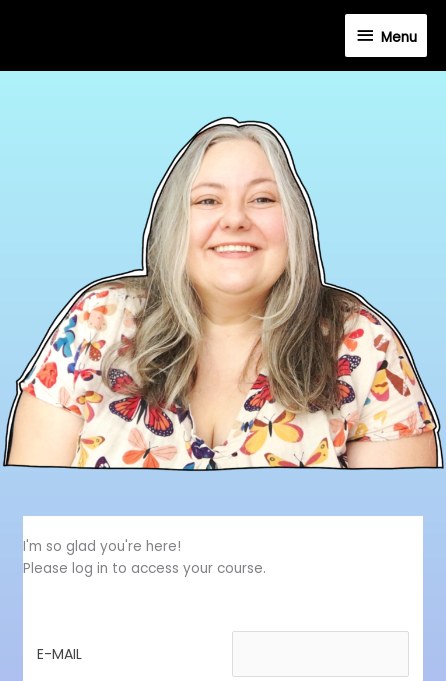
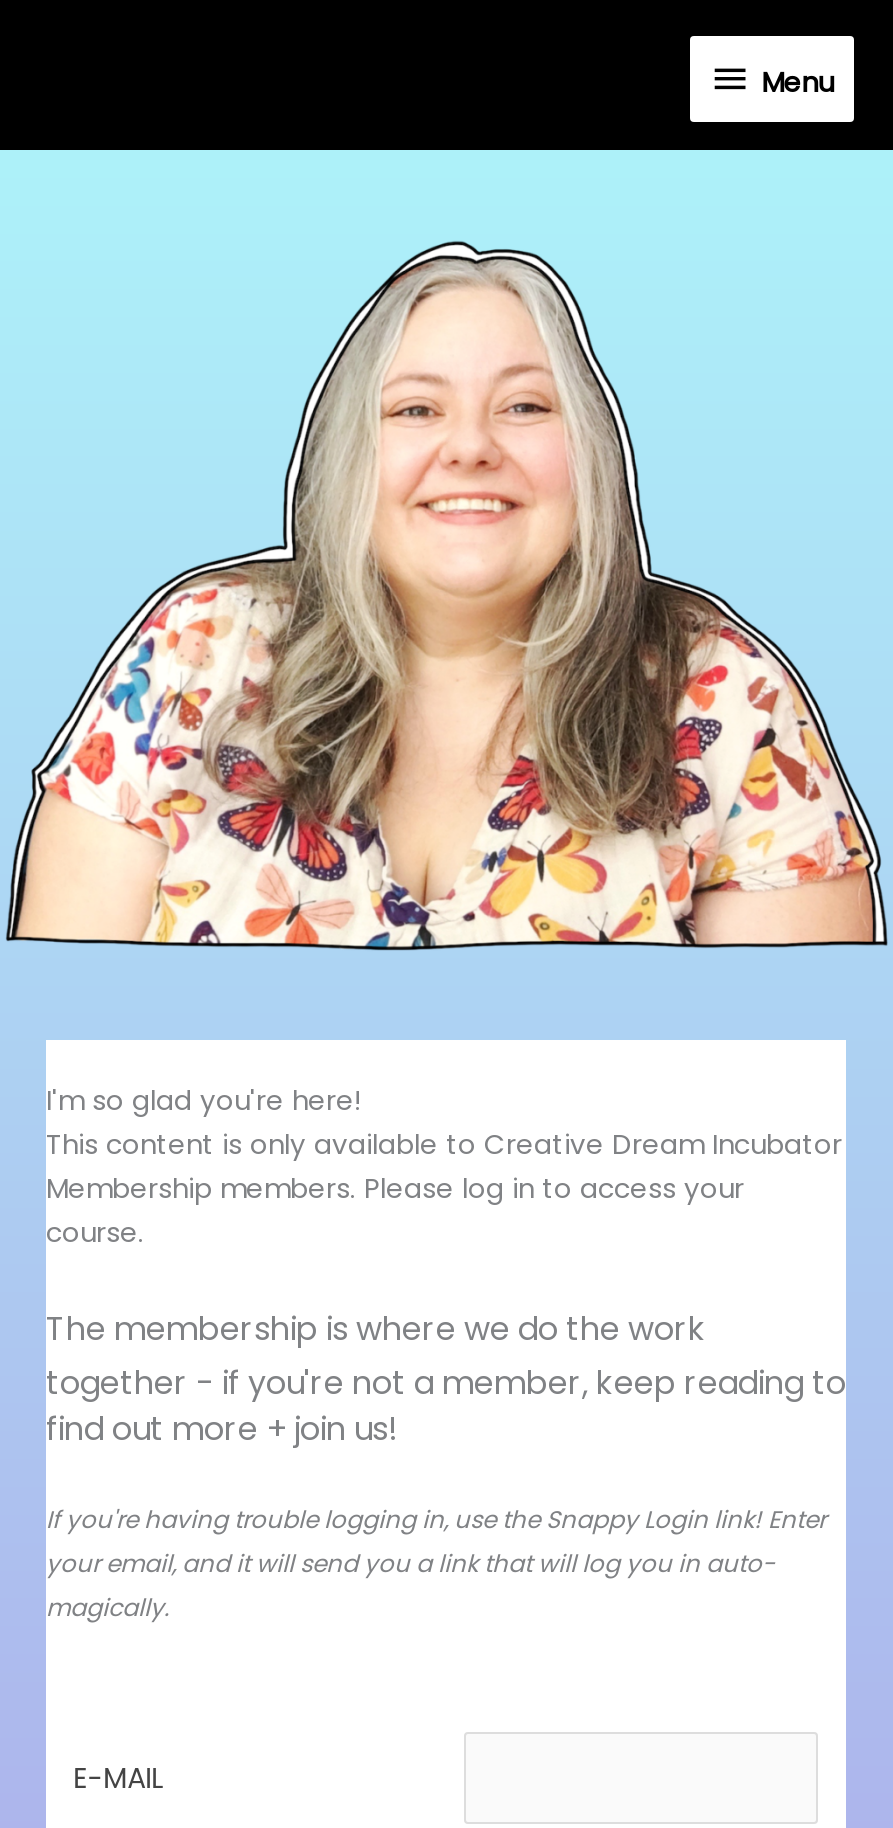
[23,559,266,578] Please log in to access your course. -> [46,1126,846,1624] This content is only available to Creative Dream Incubator | Membership members. Please log in to access your | course. | The membership is where we do the work | together - i f you're not a member, keep reading to | find out more + join us! | If you're having trouble logging in, use the Snappy Login link! Enter | your email, and it will send you a link that will log you in auto- | magically.

